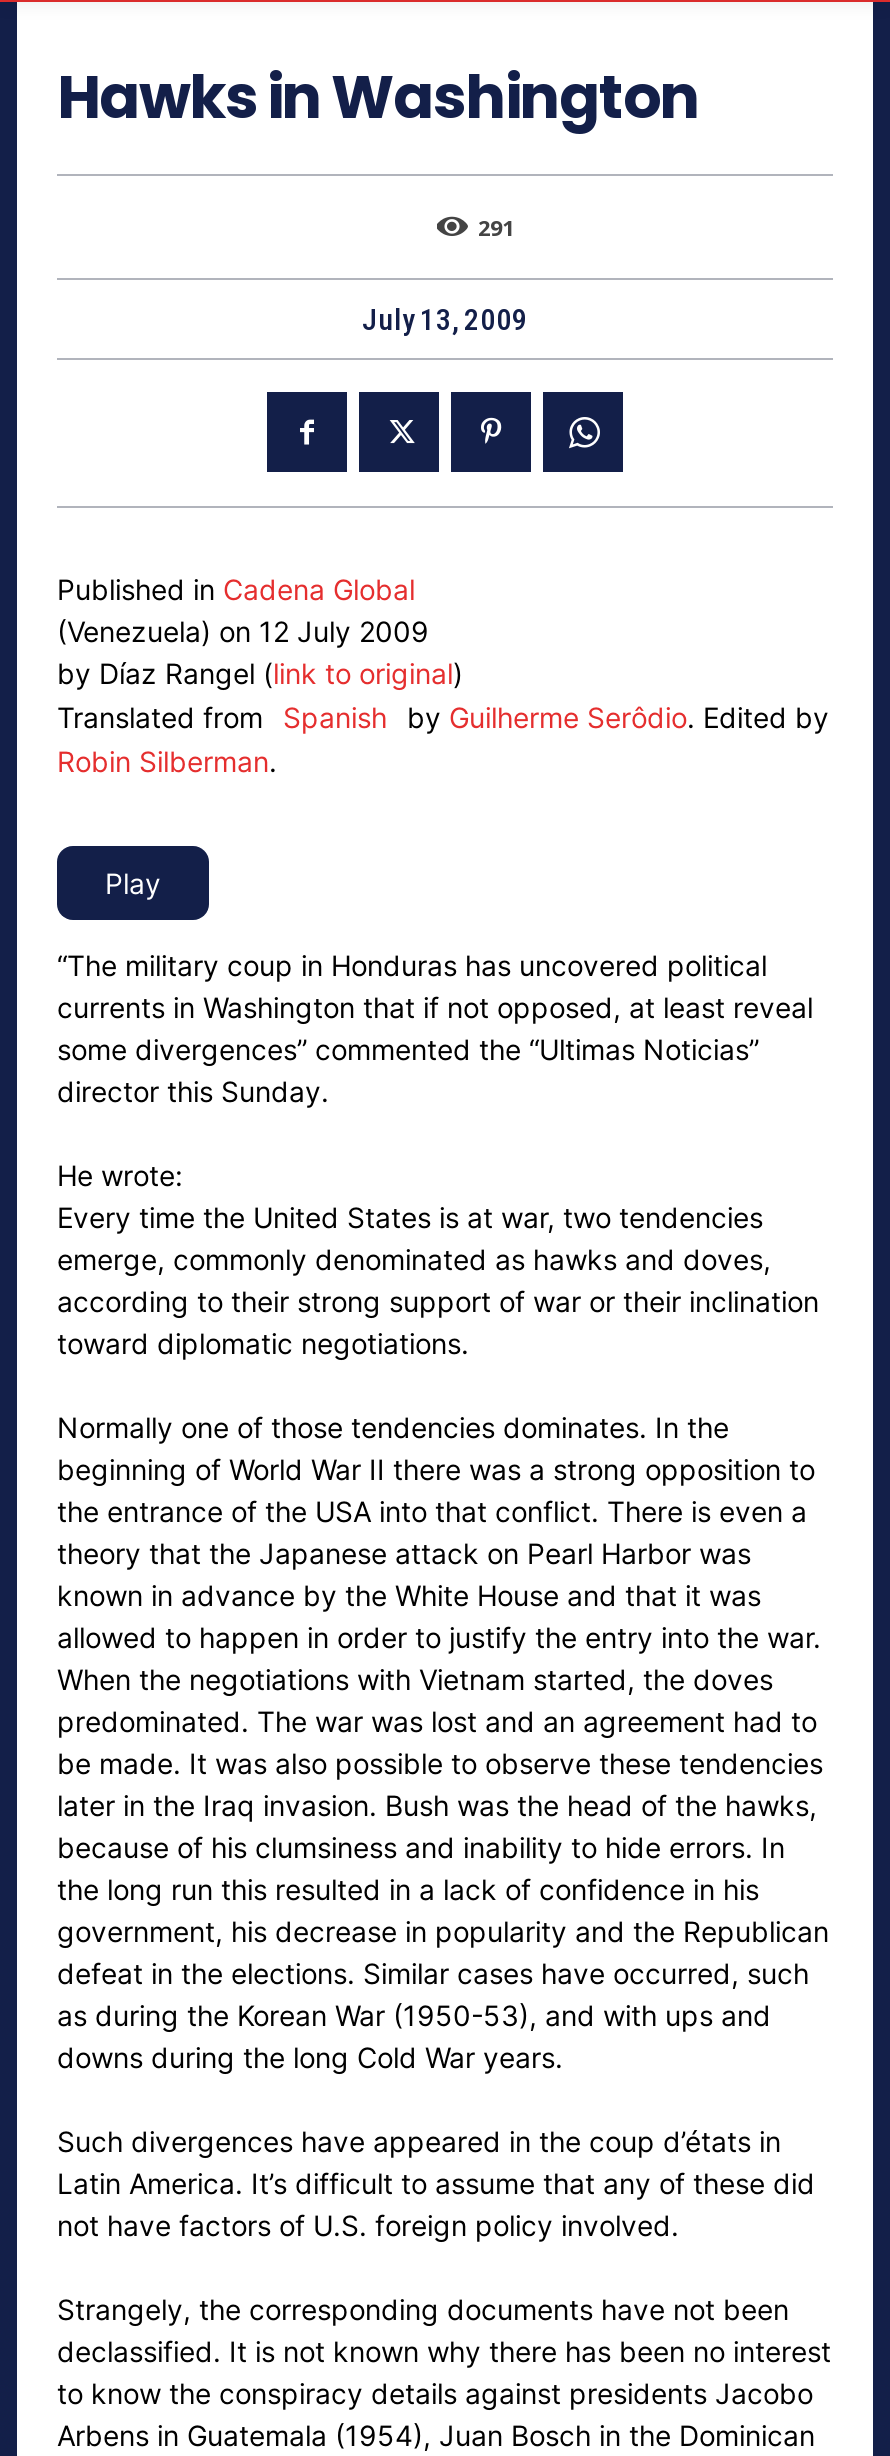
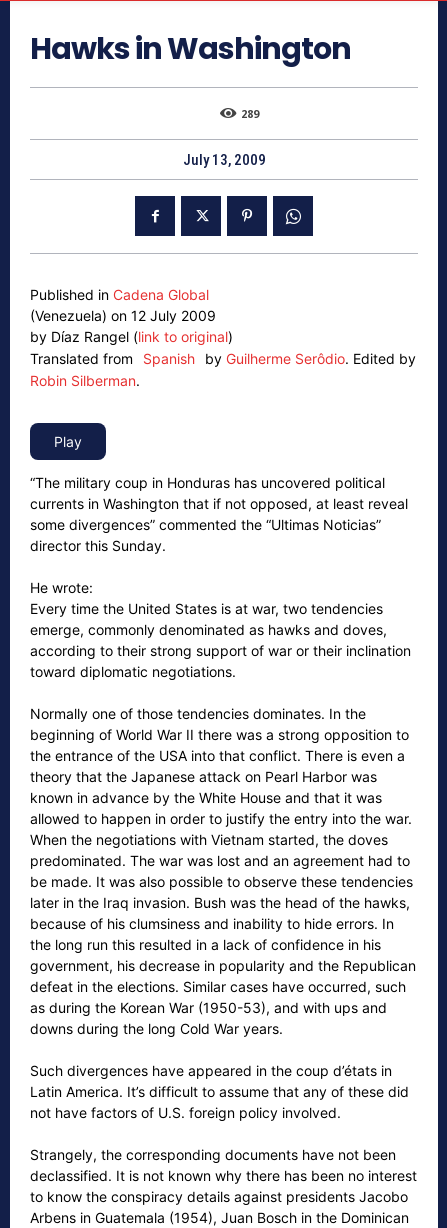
[478,212,514,242] 291 -> [240,106,258,121] 289

